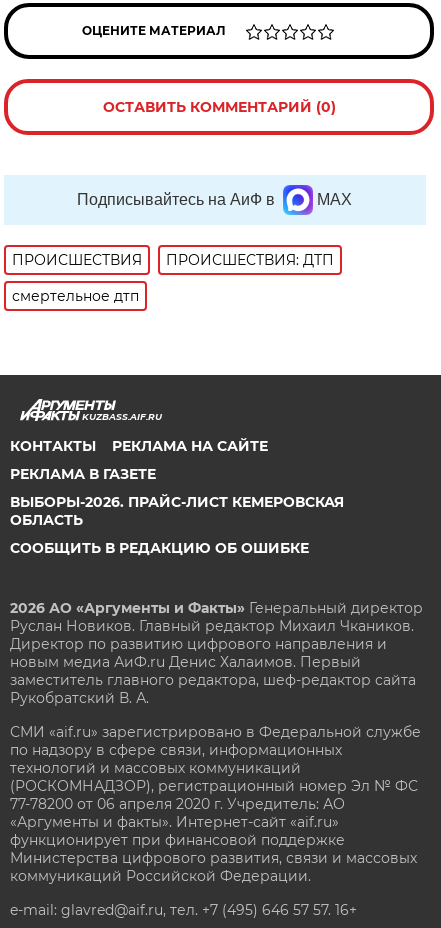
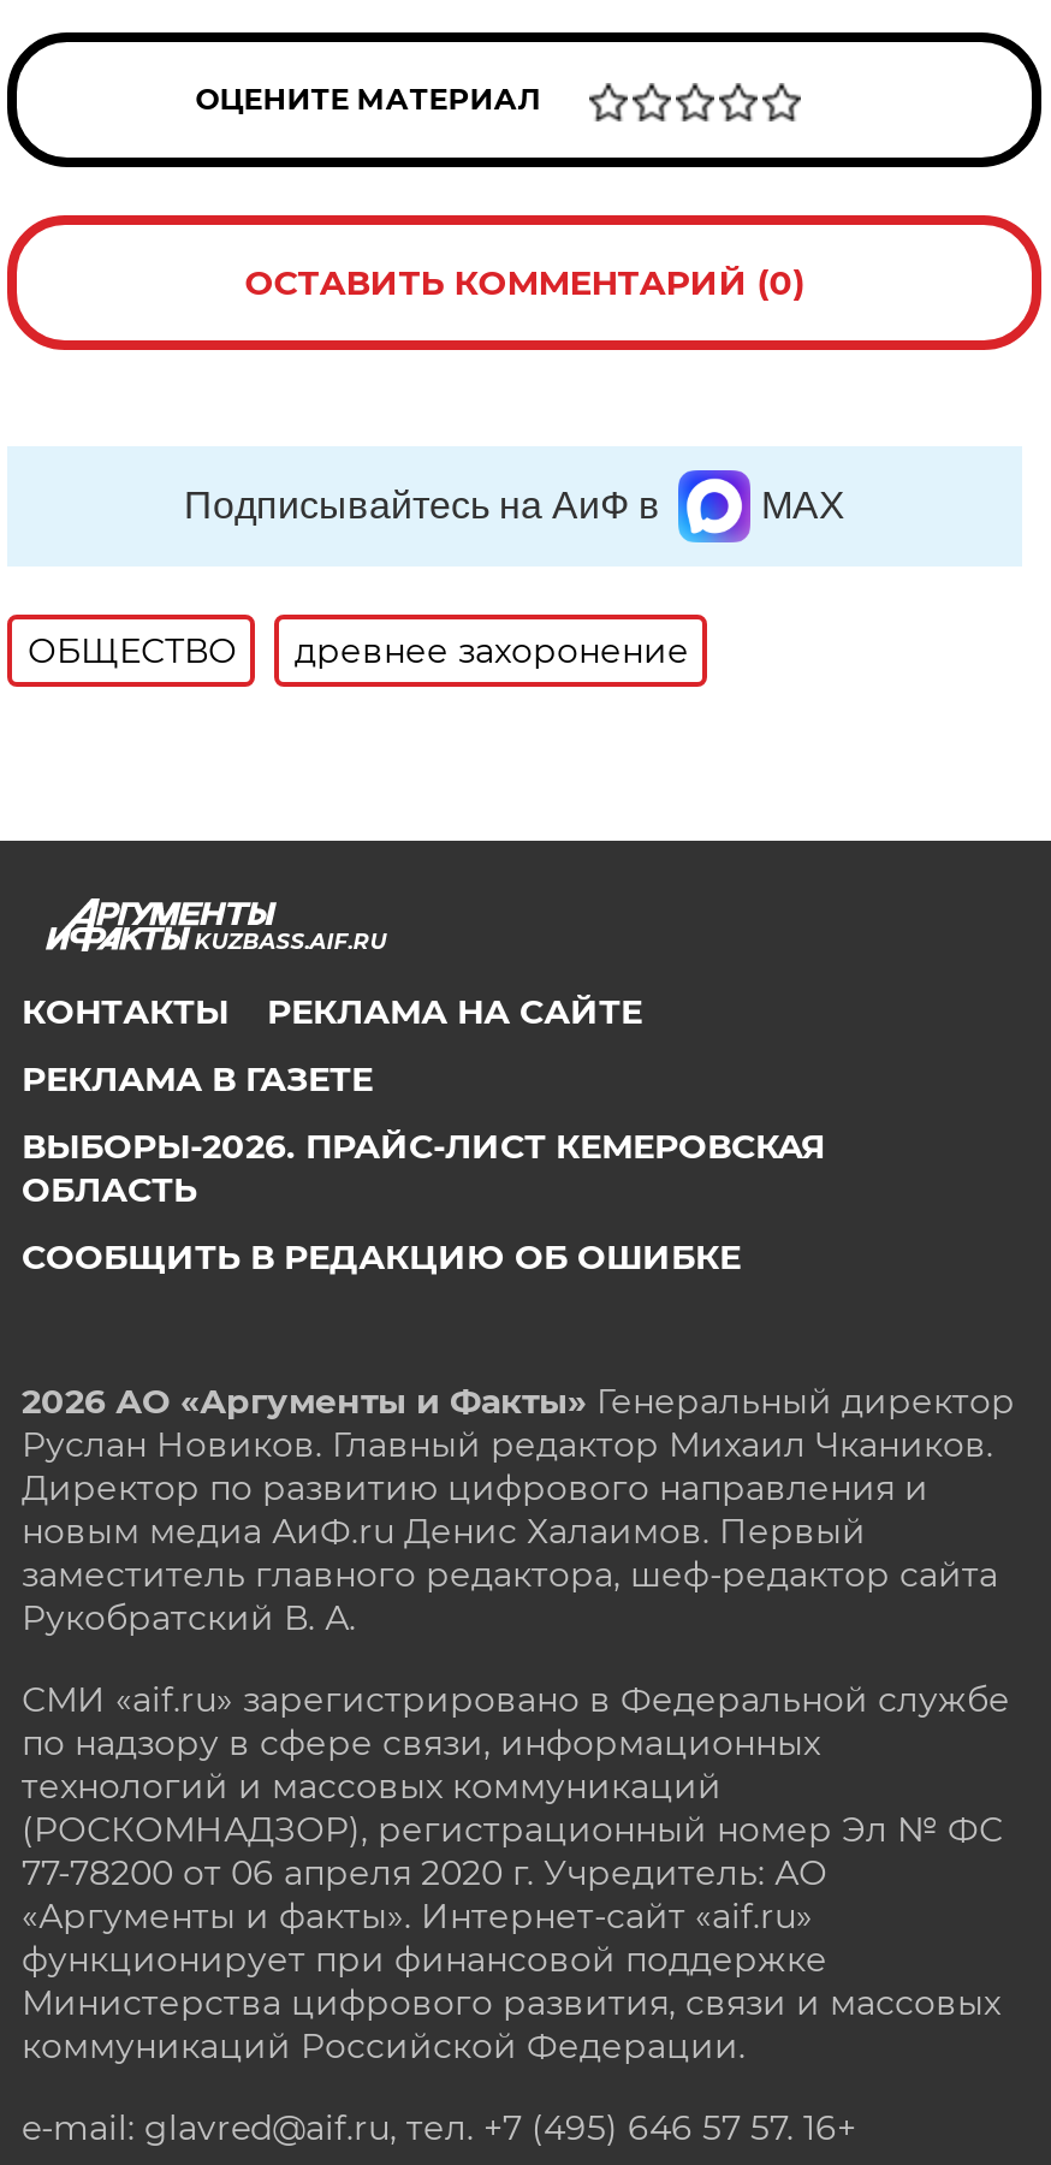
[12,251,334,305] ПРОИСШЕСТВИЯ | ПРОИСШЕСТВИЯ: ДТП | смертельное дтп -> [27,629,689,672] ОБЩЕСТВО | древнее захоронение

